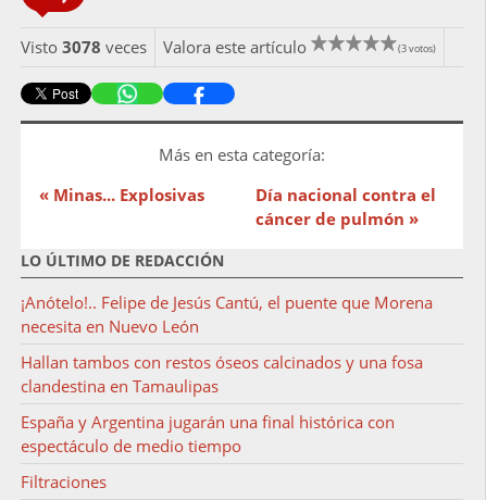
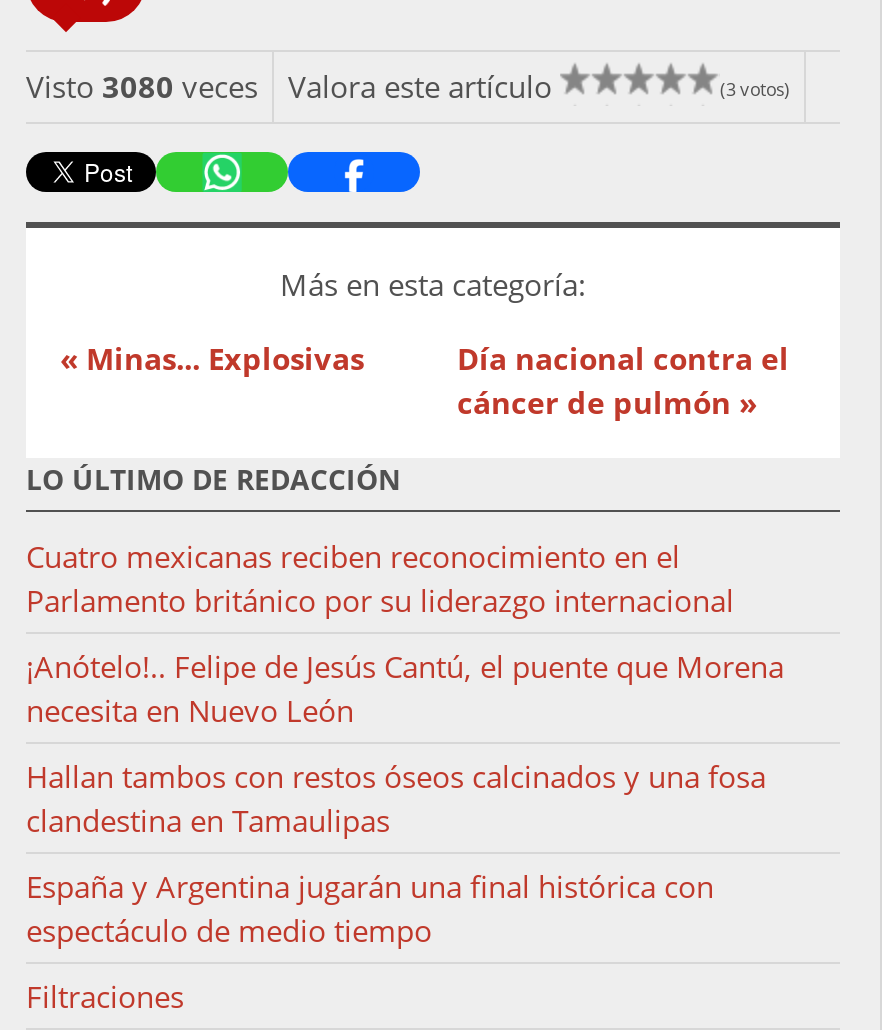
[21,36,307,58] Visto 3078 veces Valora este artículo -> [26,67,552,107] Visto 3080 veces Valora este artículo
none -> [26,536,734,620] Cuatro mexicanas reciben reconocimiento en el | Parlamento británico por su liderazgo internacional

